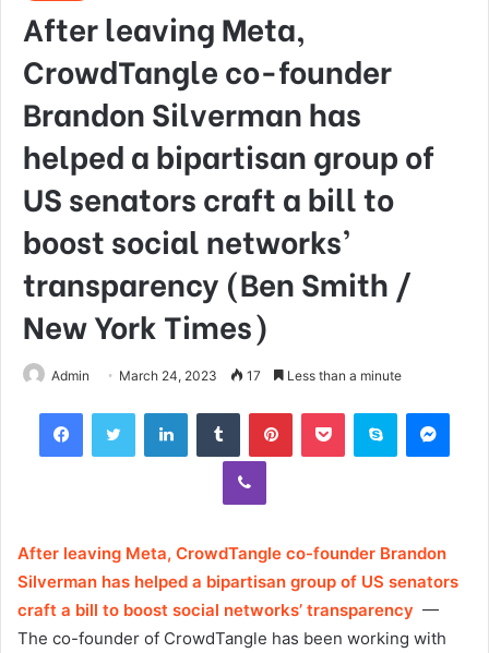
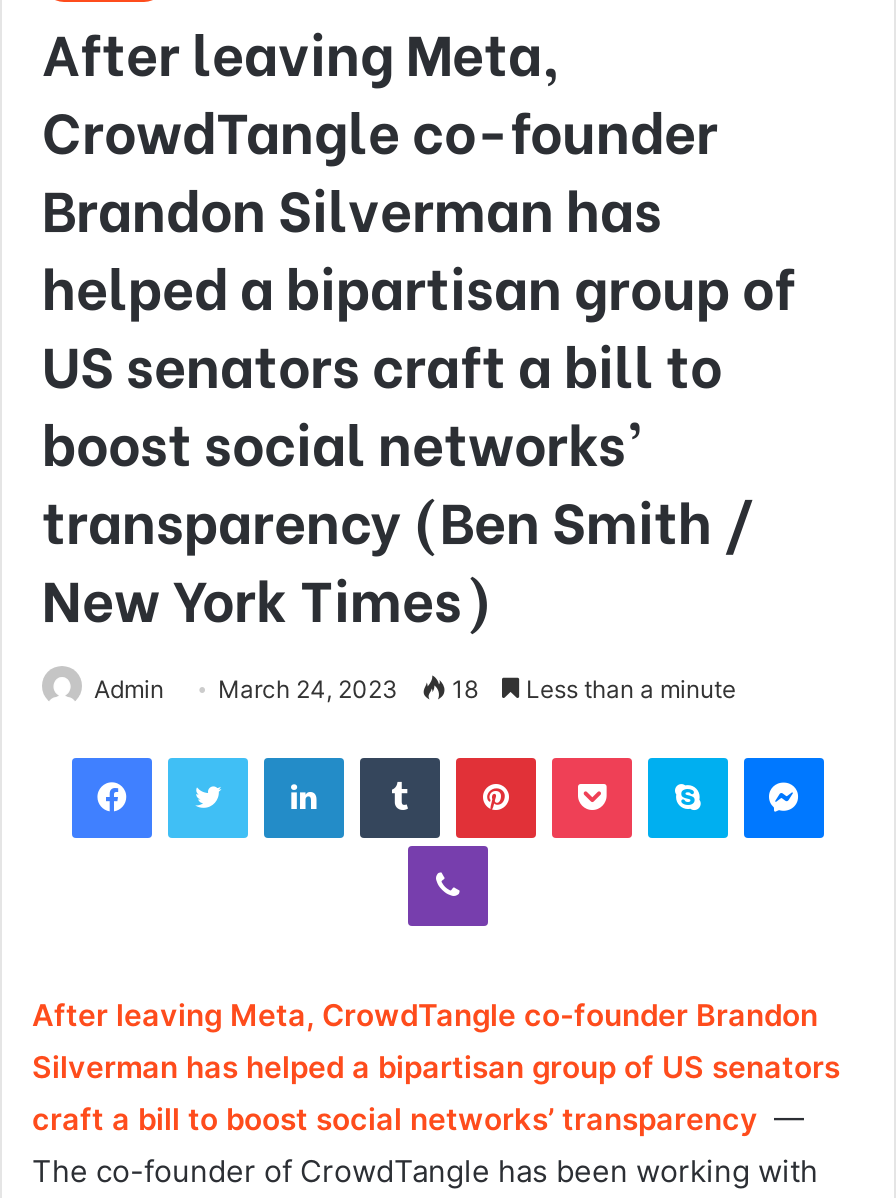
[51,367,402,383] Admin March 24, 2023 17 Less than a minute -> [94,673,736,703] Admin March 24, 2023 18 Less than a minute

